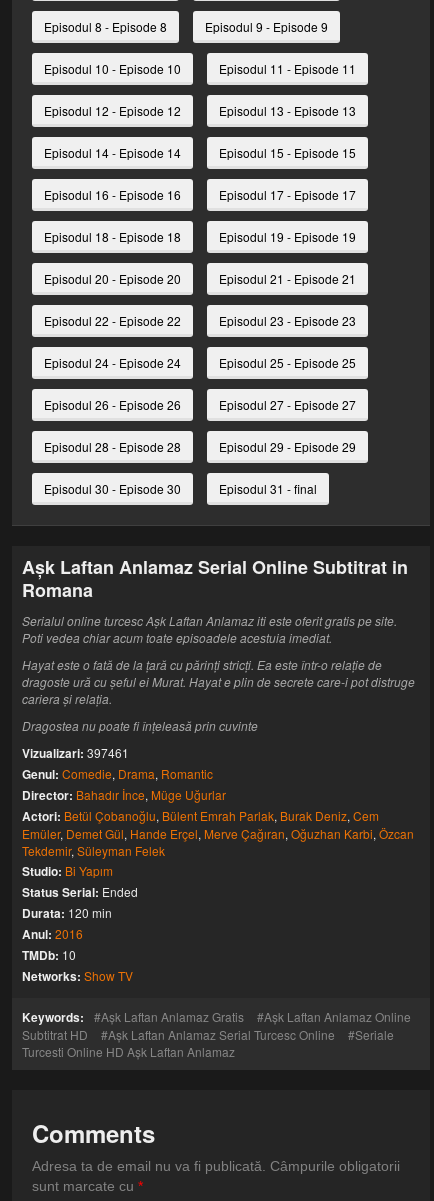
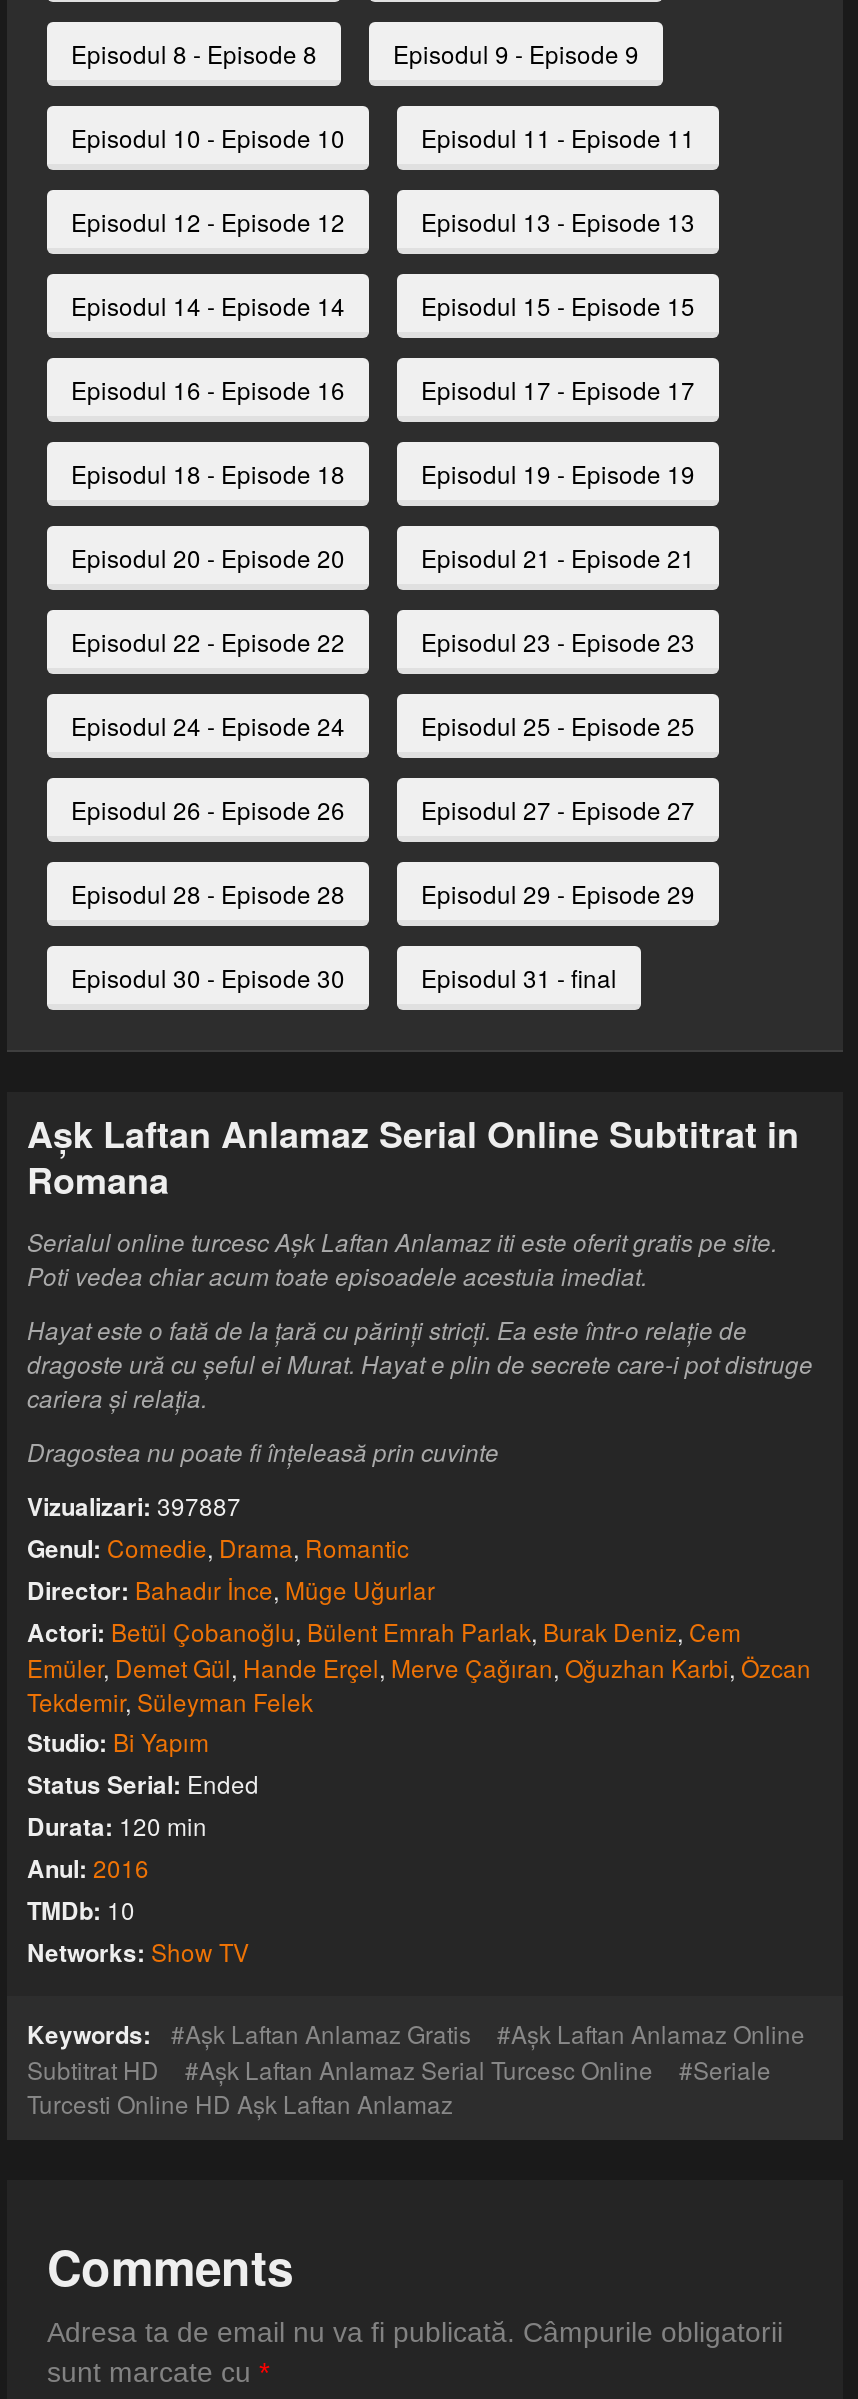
[22,744,129,762] Vizualizari: 397461 -> [27,1488,241,1524] Vizualizari: 397887

